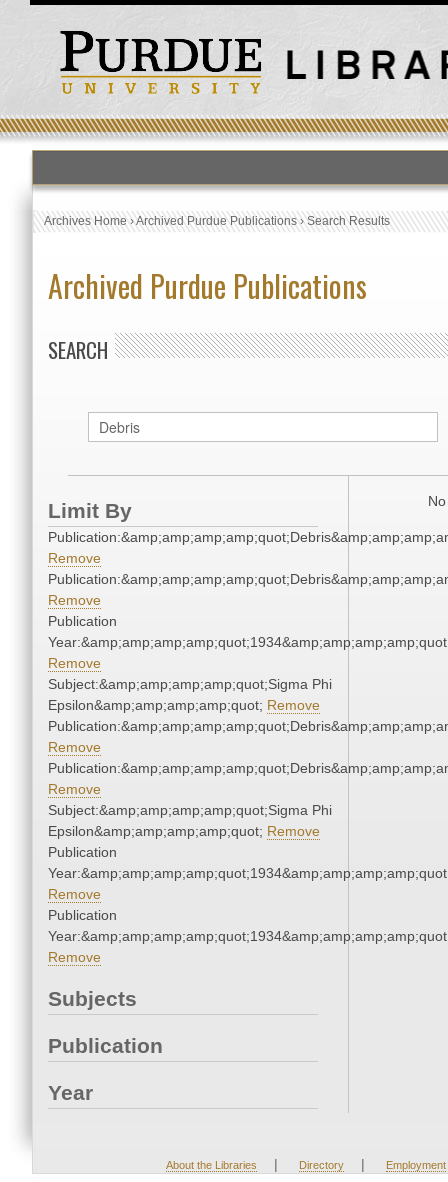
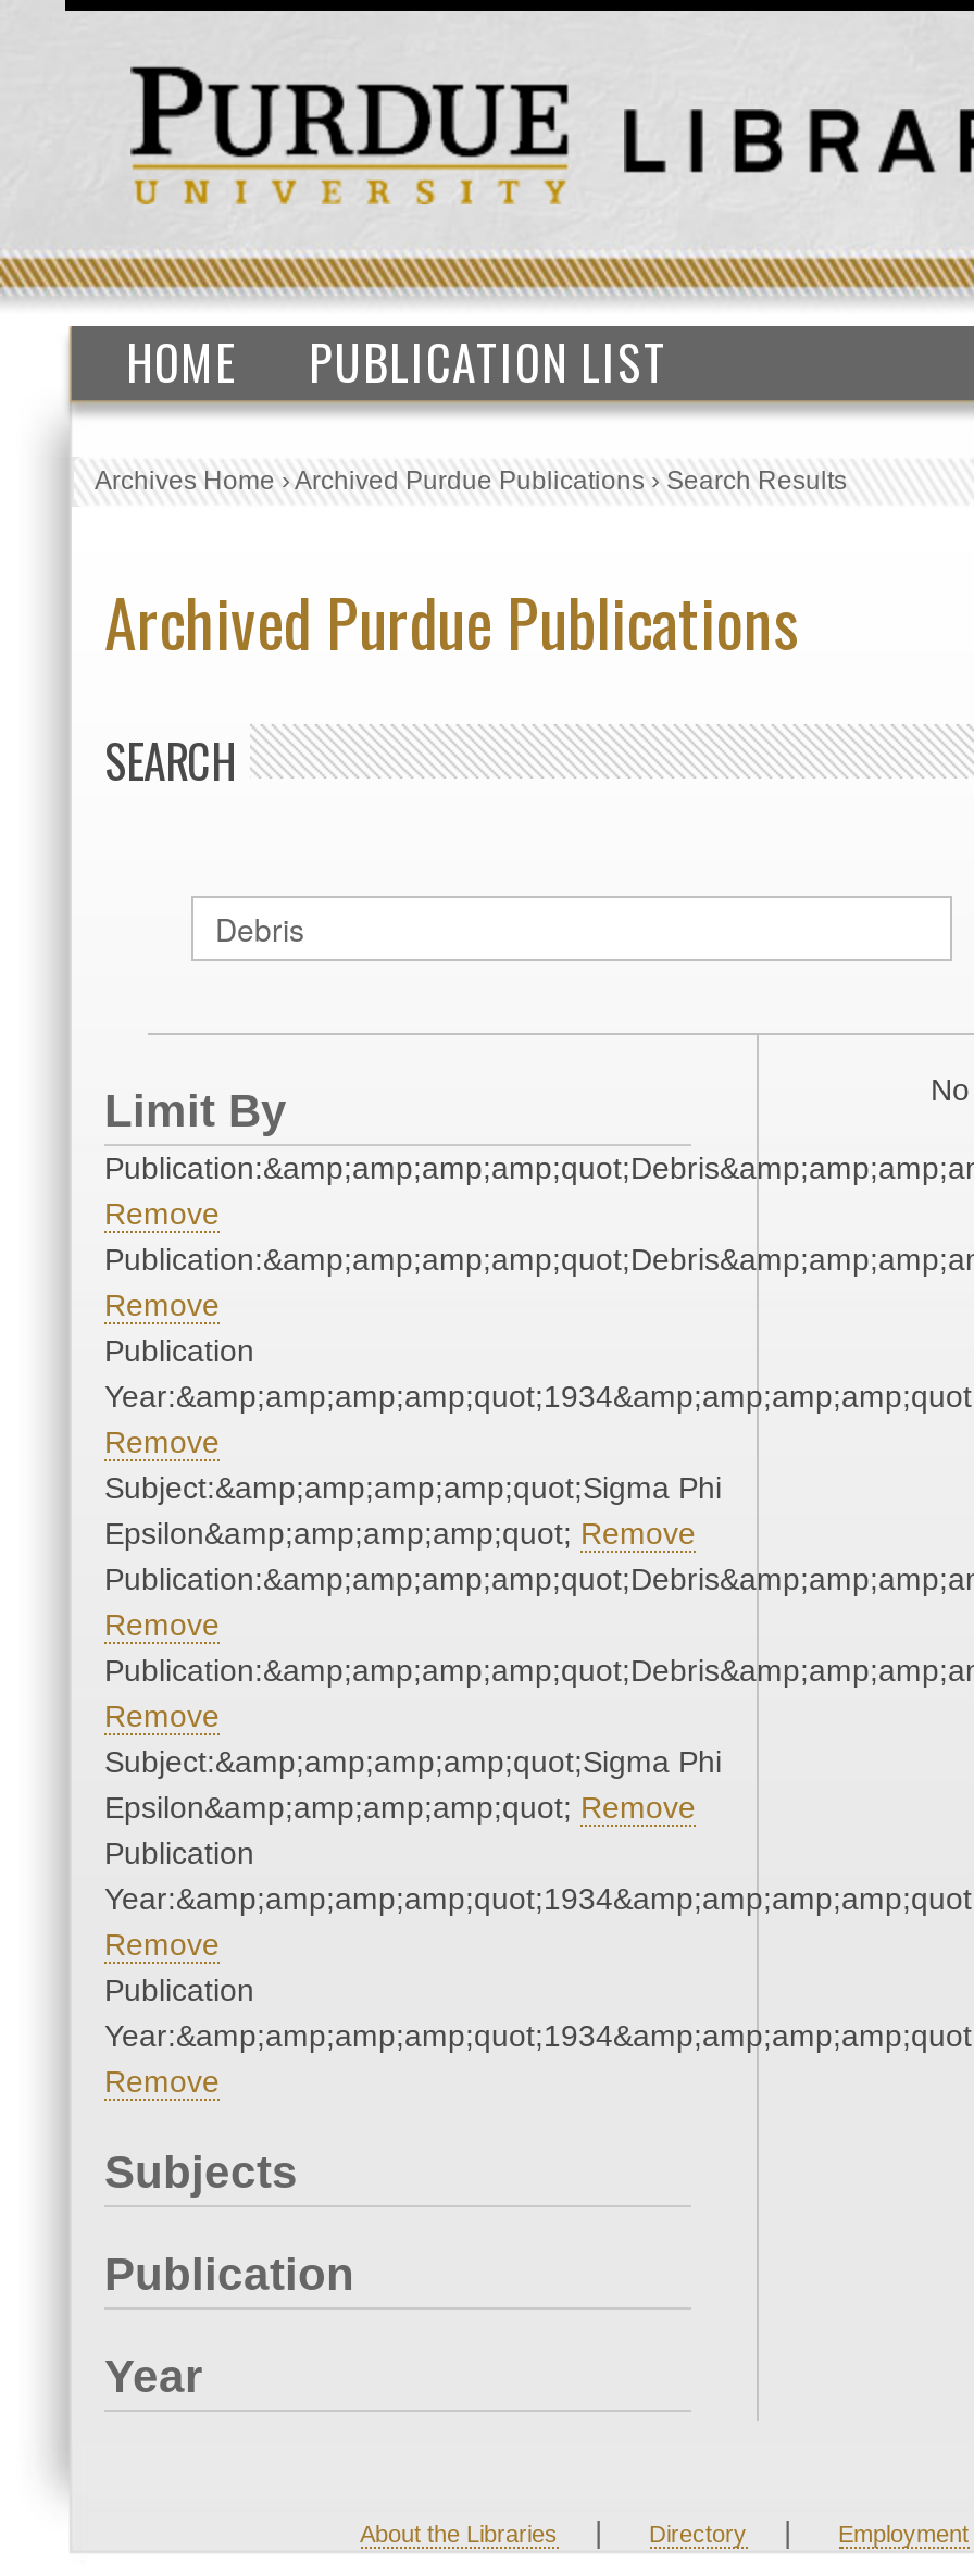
none -> [126,326,667,396] HOME | PUBLICATION LIST

